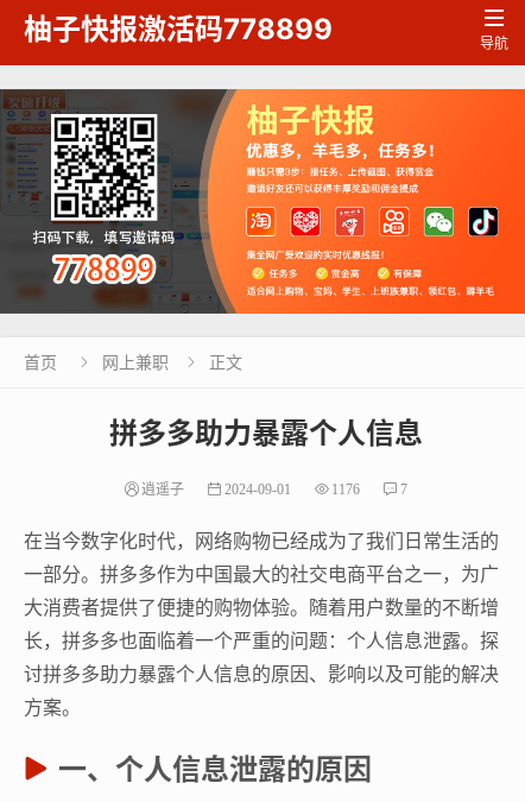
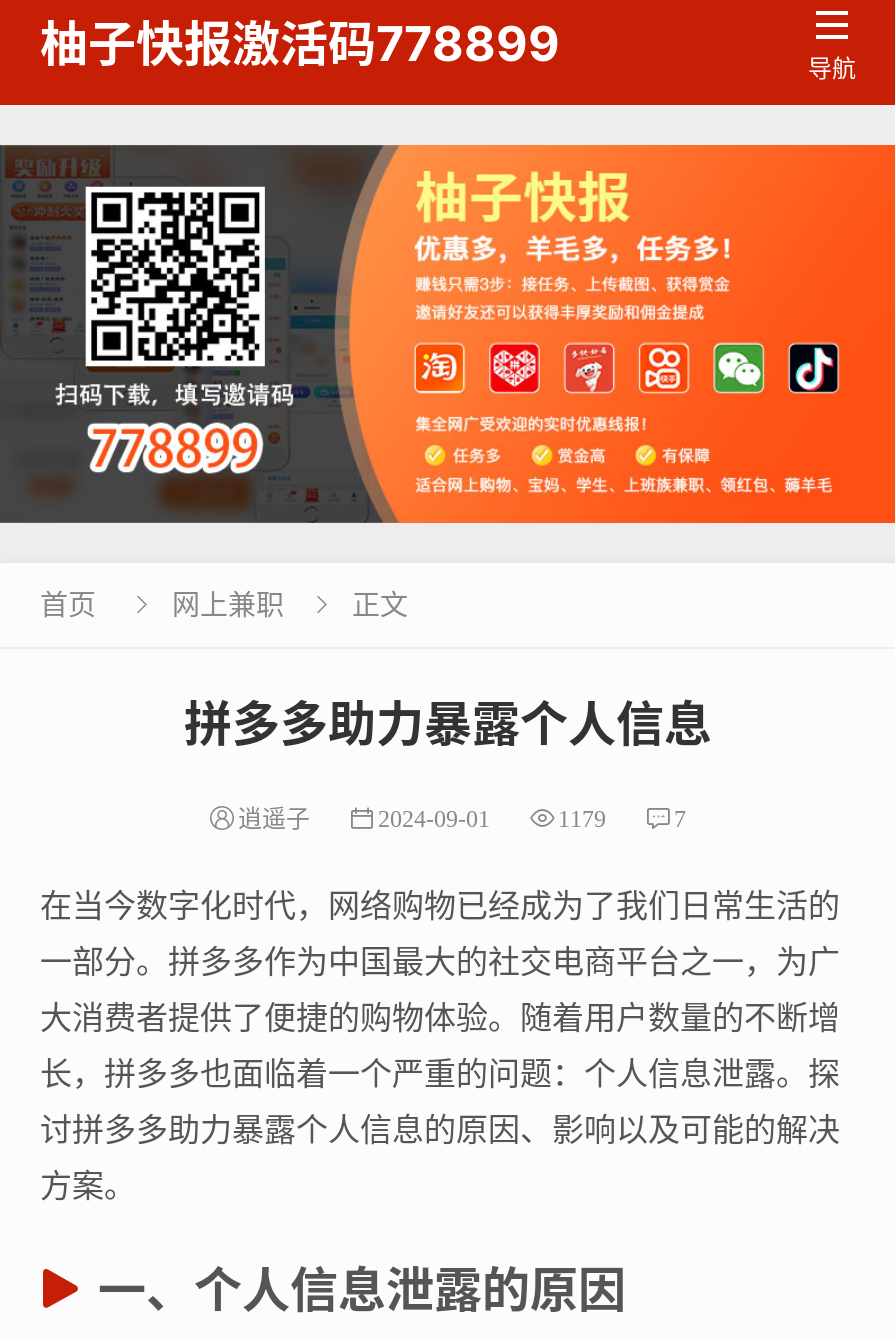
[331,481,360,496] 1176 -> [558,805,606,831] 1179

